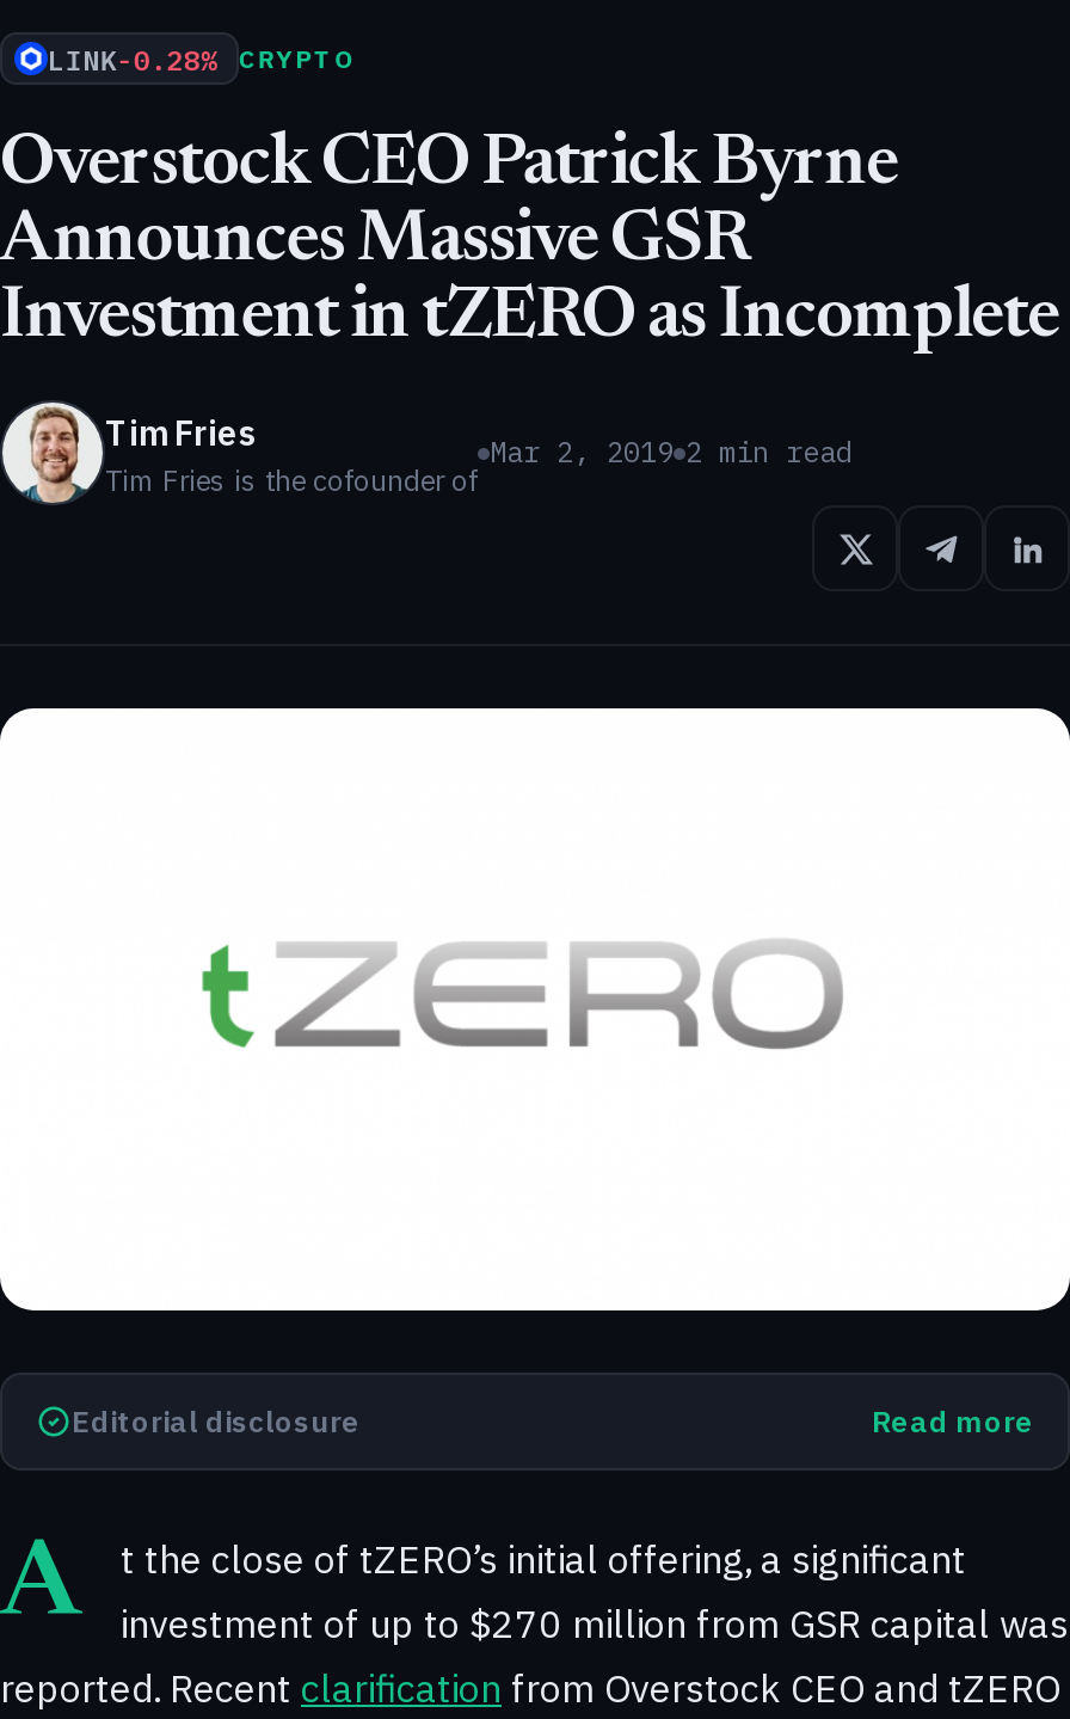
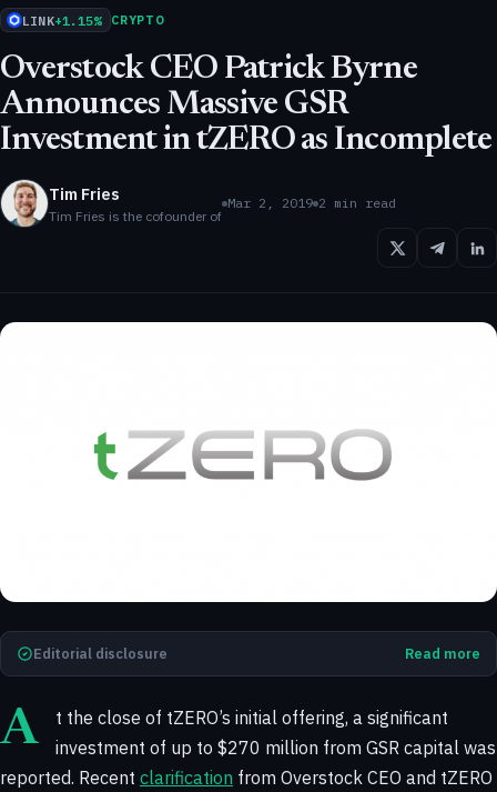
[48,41,356,76] LINK-0.28% CRYPTO -> [22,12,165,28] LINK+1.15% CRYPTO

